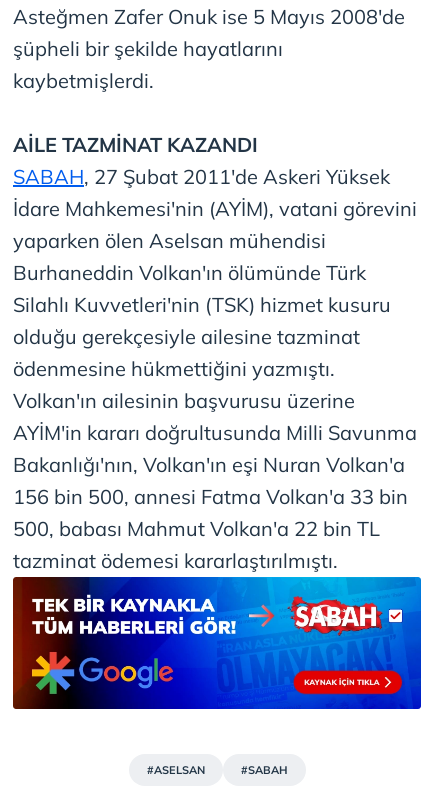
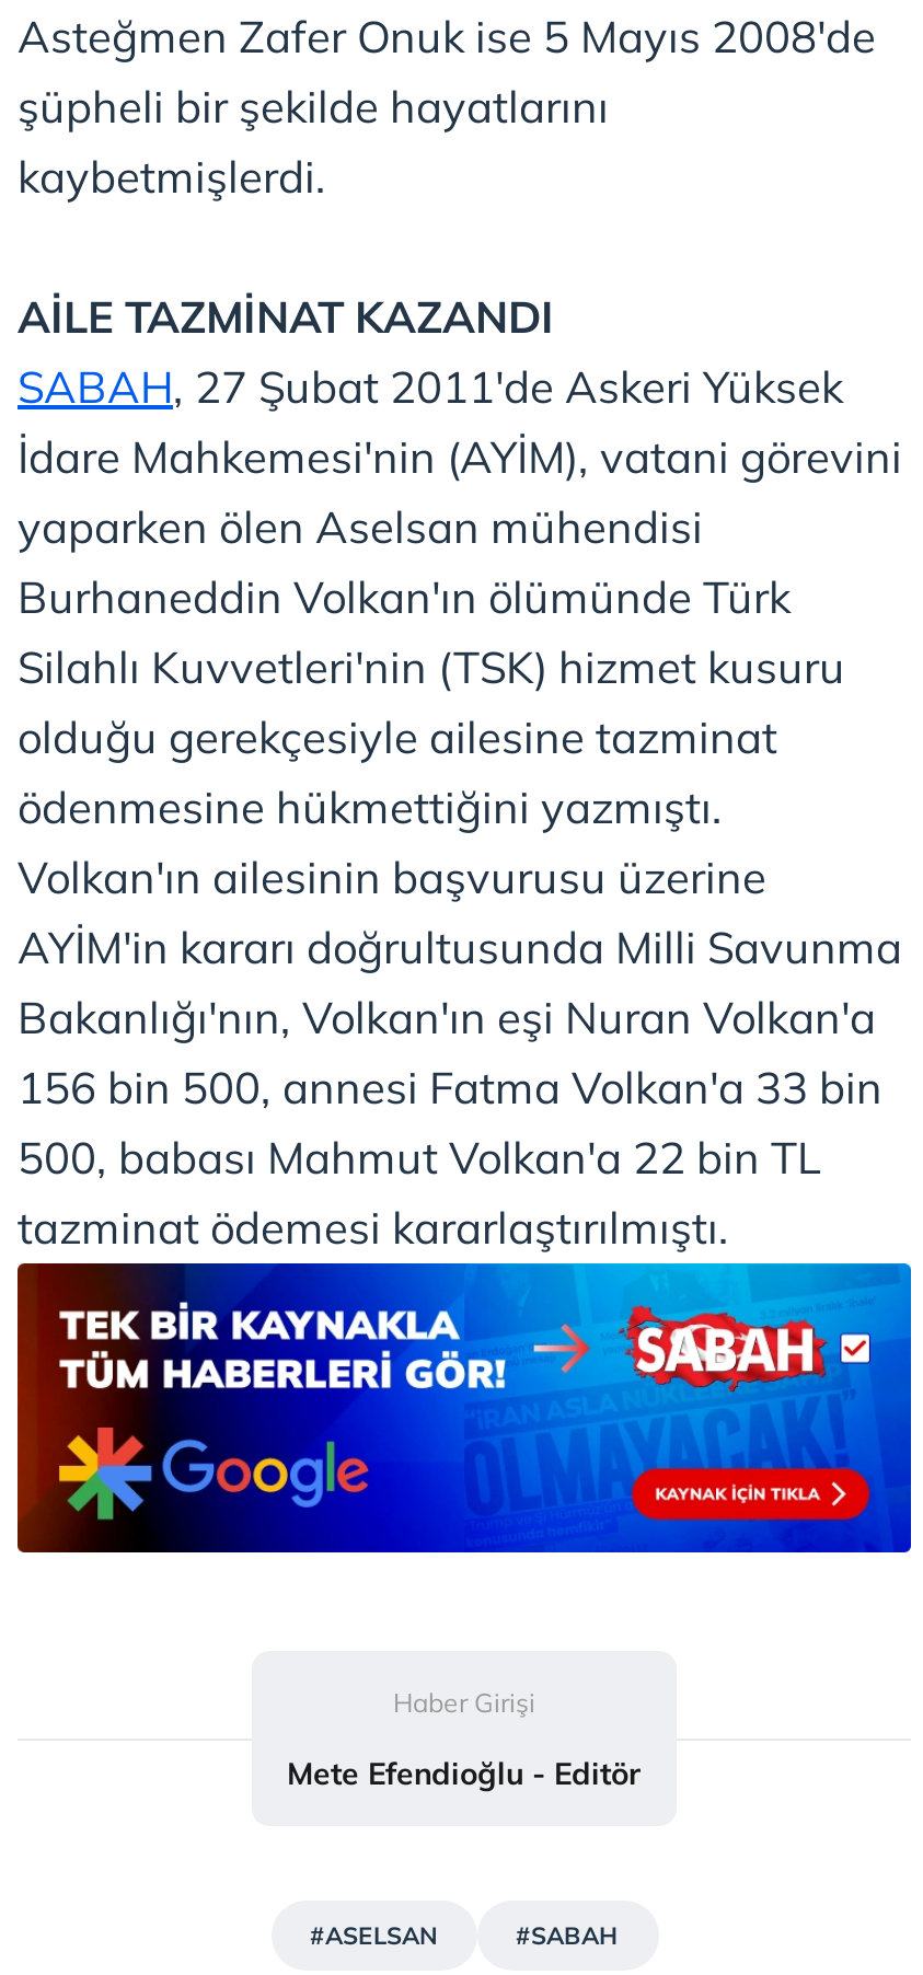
none -> [287,1687,642,1794] Haber Girişi | Mete Efendioğlu - Editör

